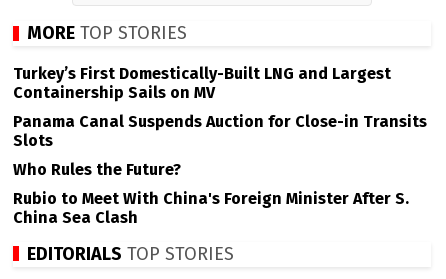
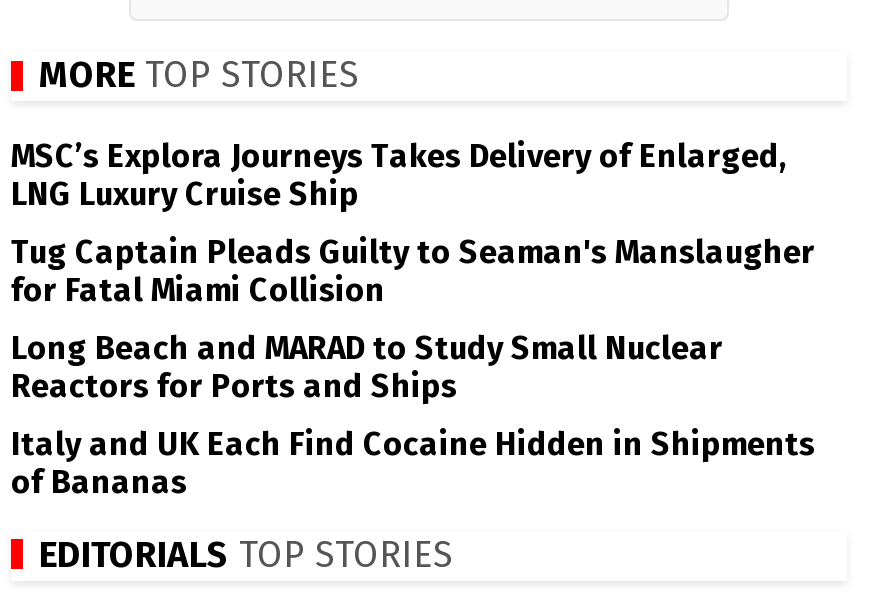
[13,64,391,102] Turkey’s First Domestically-Built LNG and Largest | Containership Sails on MV -> [11,137,787,213] MSC’s Explora Journeys Takes Delivery of Enlarged, | LNG Luxury Cruise Ship
[13,112,427,150] Panama Canal Suspends Auction for Close-in Transits | Slots -> [11,233,815,309] Tug Captain Pleads Guilty to Seaman's Manslaugher | for Fatal Miami Collision
[13,160,181,179] Who Rules the Future? -> [11,329,723,405] Long Beach and MARAD to Study Small Nuclear | Reactors for Ports and Ships
[13,189,409,227] Rubio to Meet With China's Foreign Minister After S. | China Sea Clash -> [11,425,815,501] Italy and UK Each Find Cocaine Hidden in Shipments | of Bananas

